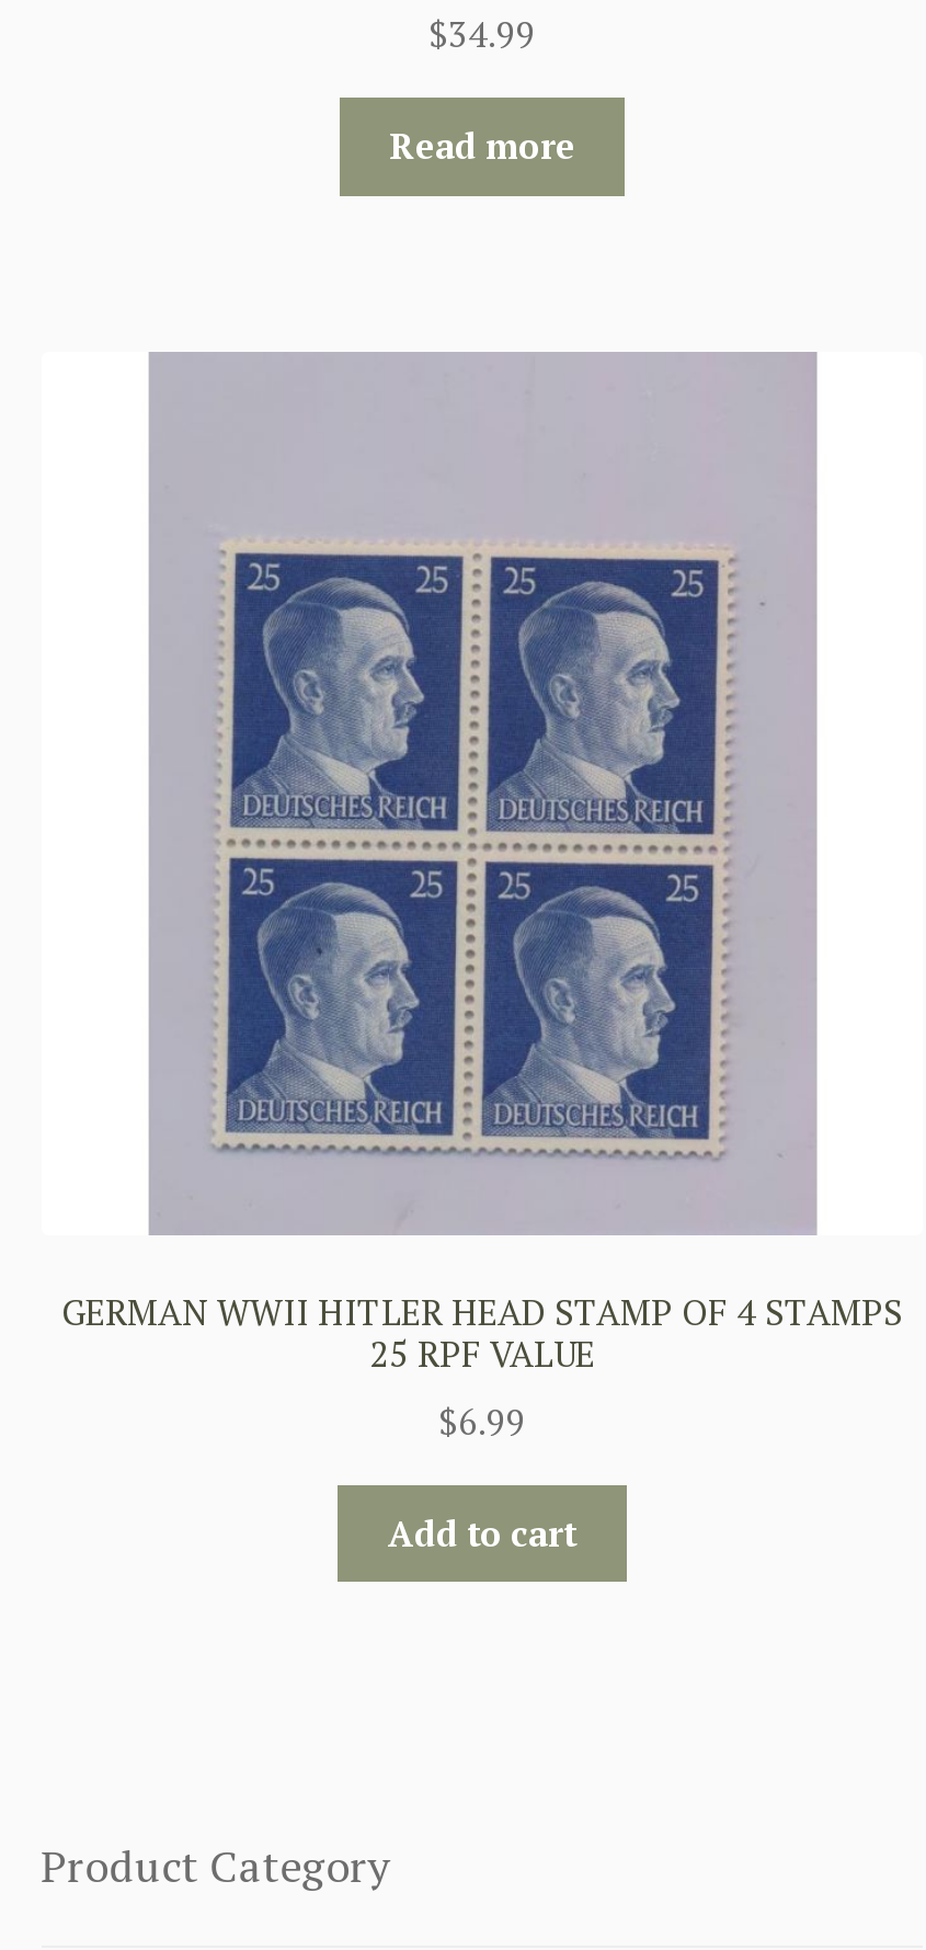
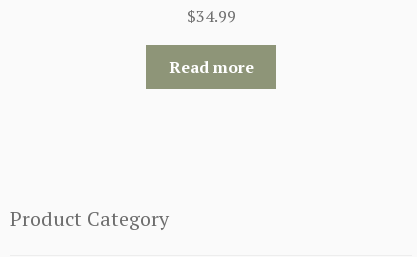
[61,351,903,1557] [image] | GERMAN WWII HITLER HEAD STAMP OF 4 STAMPS | 25 RPF VALUE | $6.99 | Add to cart -> none

